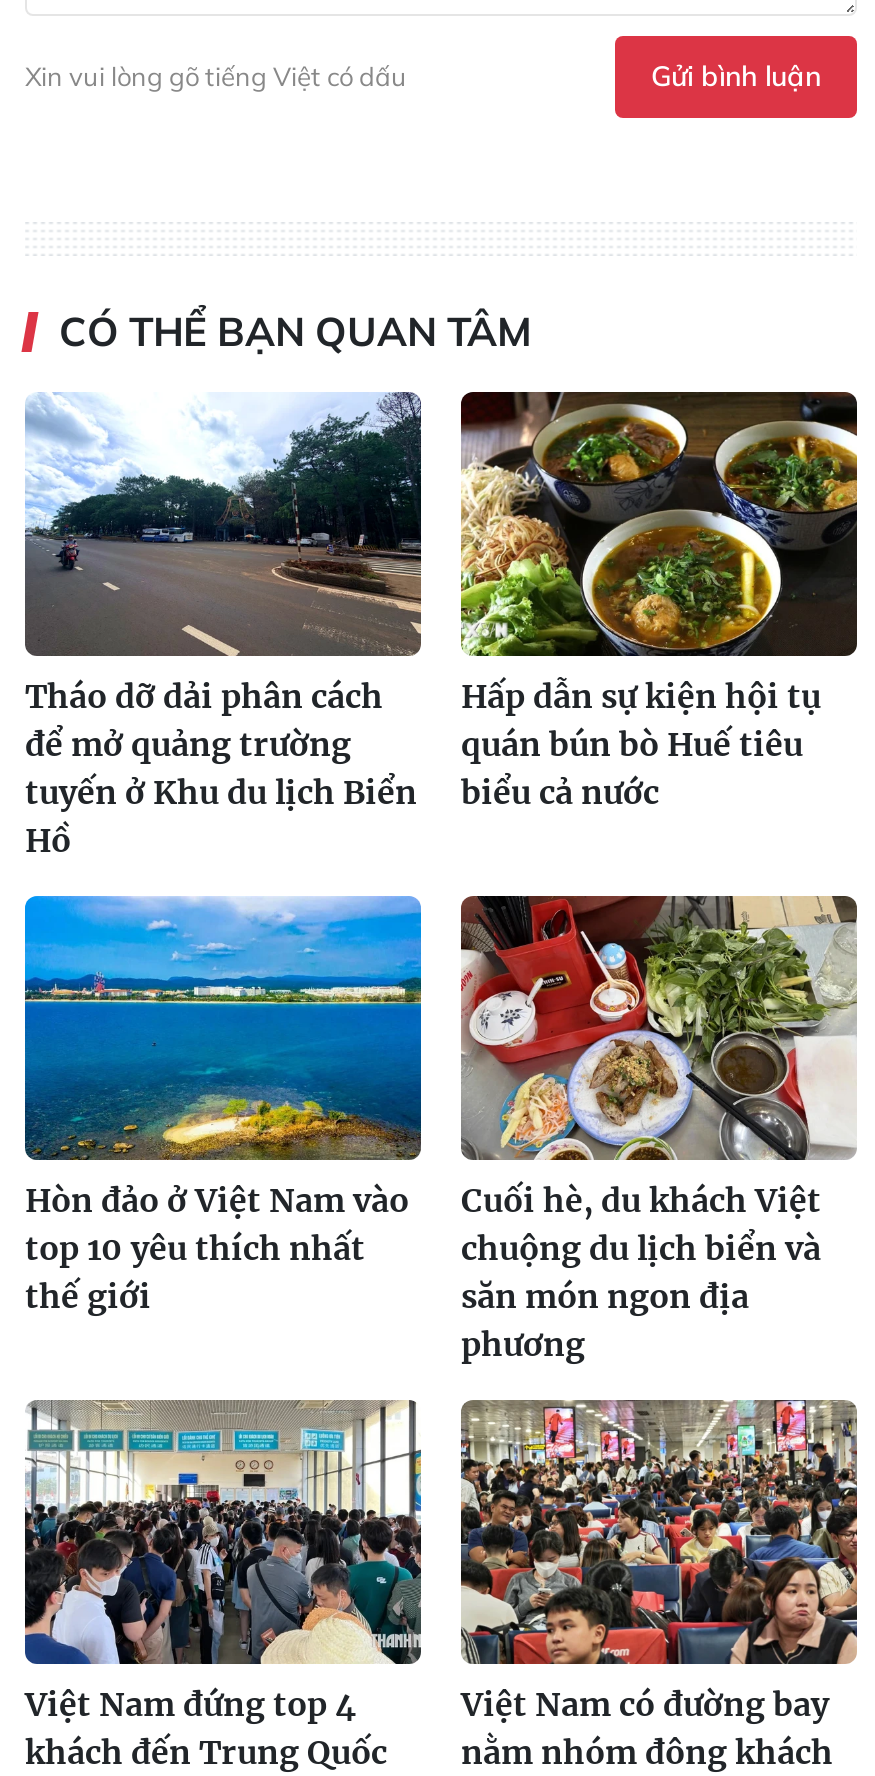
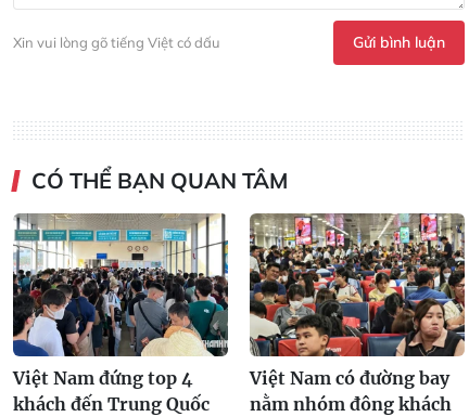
[25,392,423,860] [image] | Tháo dỡ dải phân cách | để mở quảng trường | tuyến ở Khu du lịch Biển | Hồ -> none
[459,390,859,812] [image] | Hấp dẫn sự kiện hội tụ | quán bún bò Huế tiêu | biểu cả nước -> none
[23,894,423,1316] [image] | Hòn đảo ở Việt Nam vào | top 10 yêu thích nhất | thế giới -> none
[459,894,859,1364] [image] | Cuối hè, du khách Việt | chuộng du lịch biển và | săn món ngon địa | phương -> none

